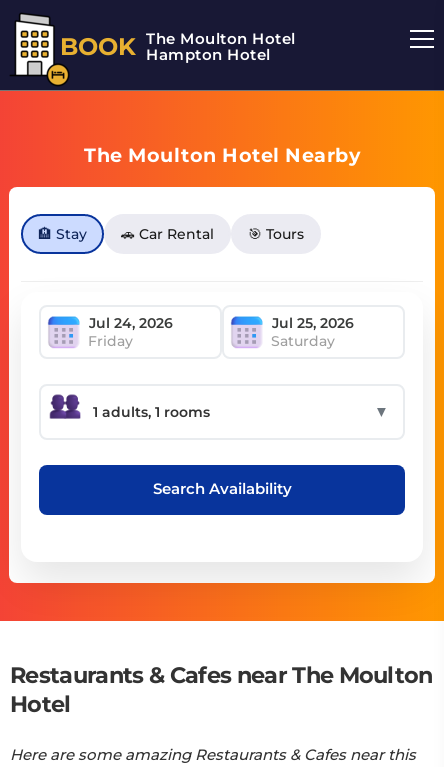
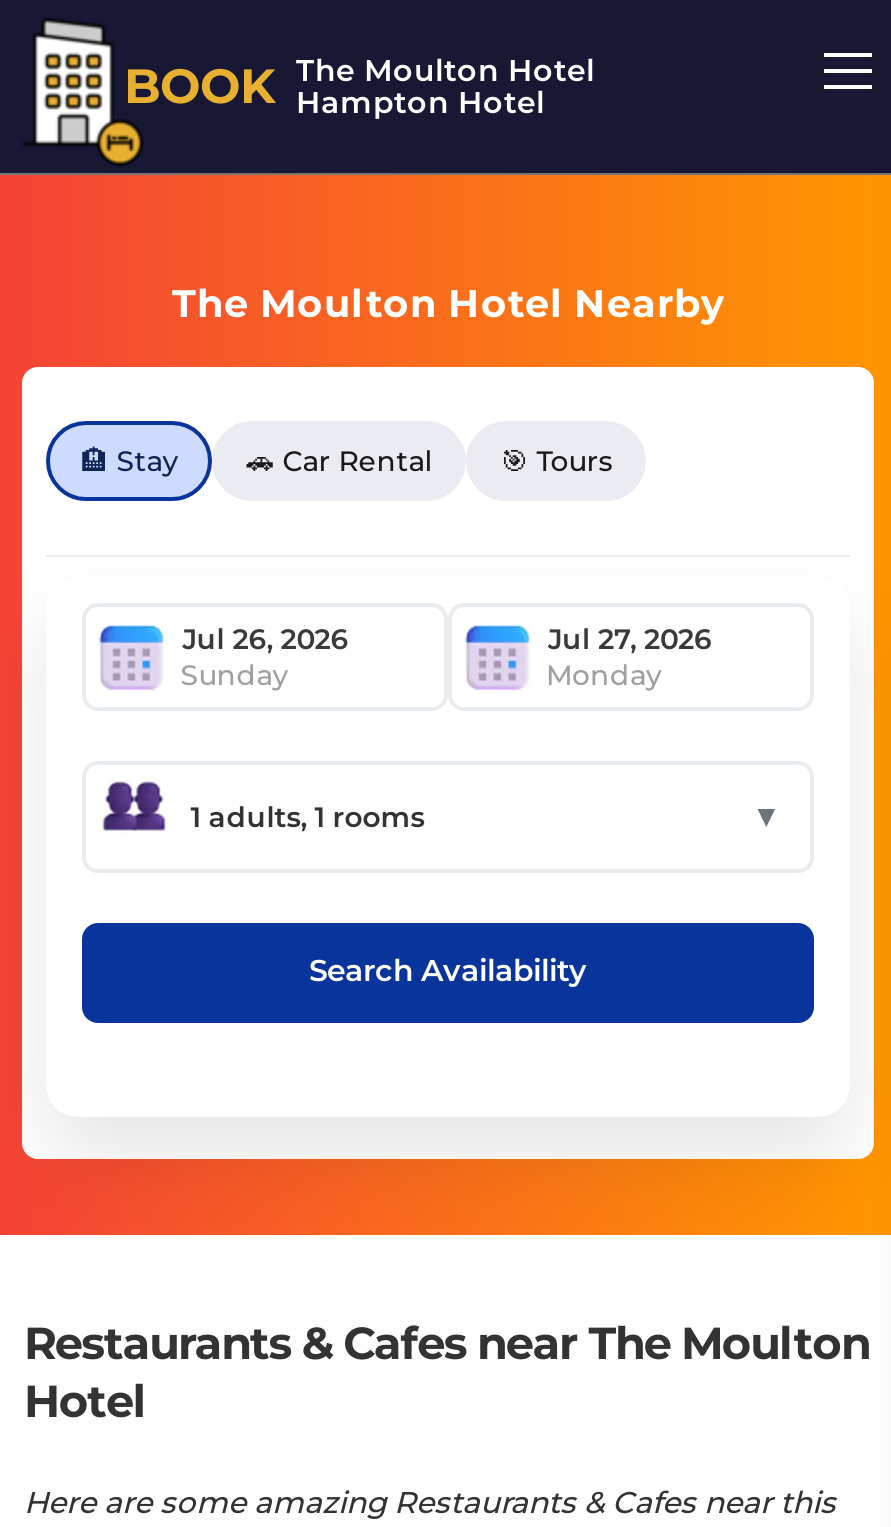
[88,331,335,349] Friday | Saturday -> [180,656,662,692] Sunday | Monday

